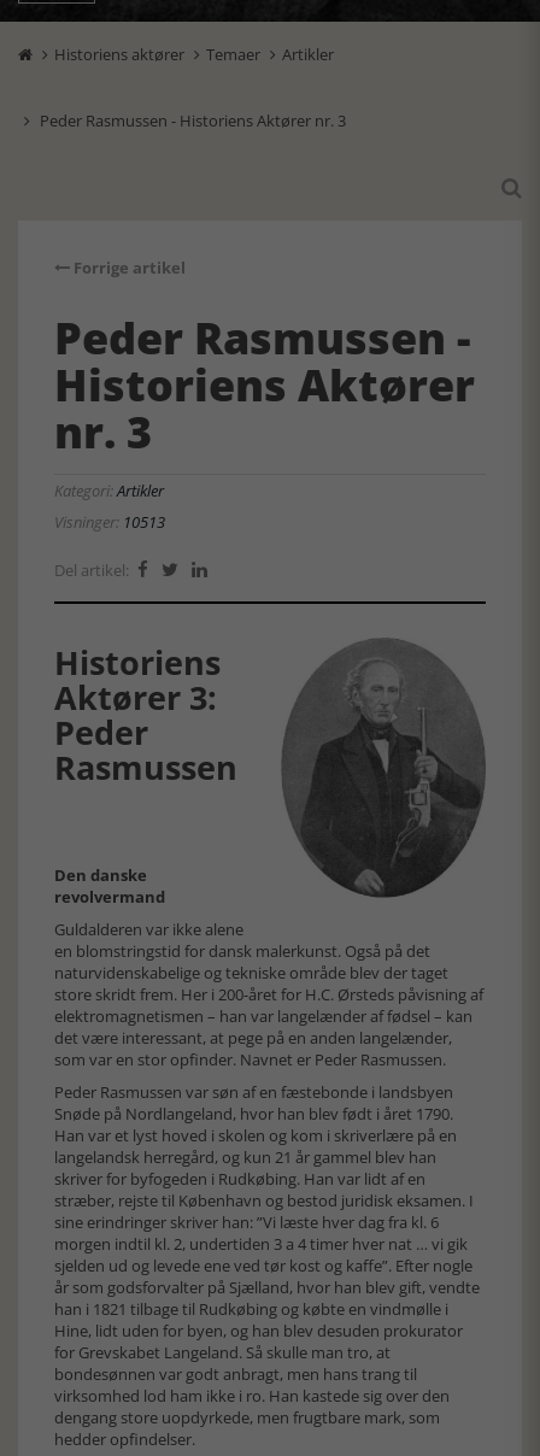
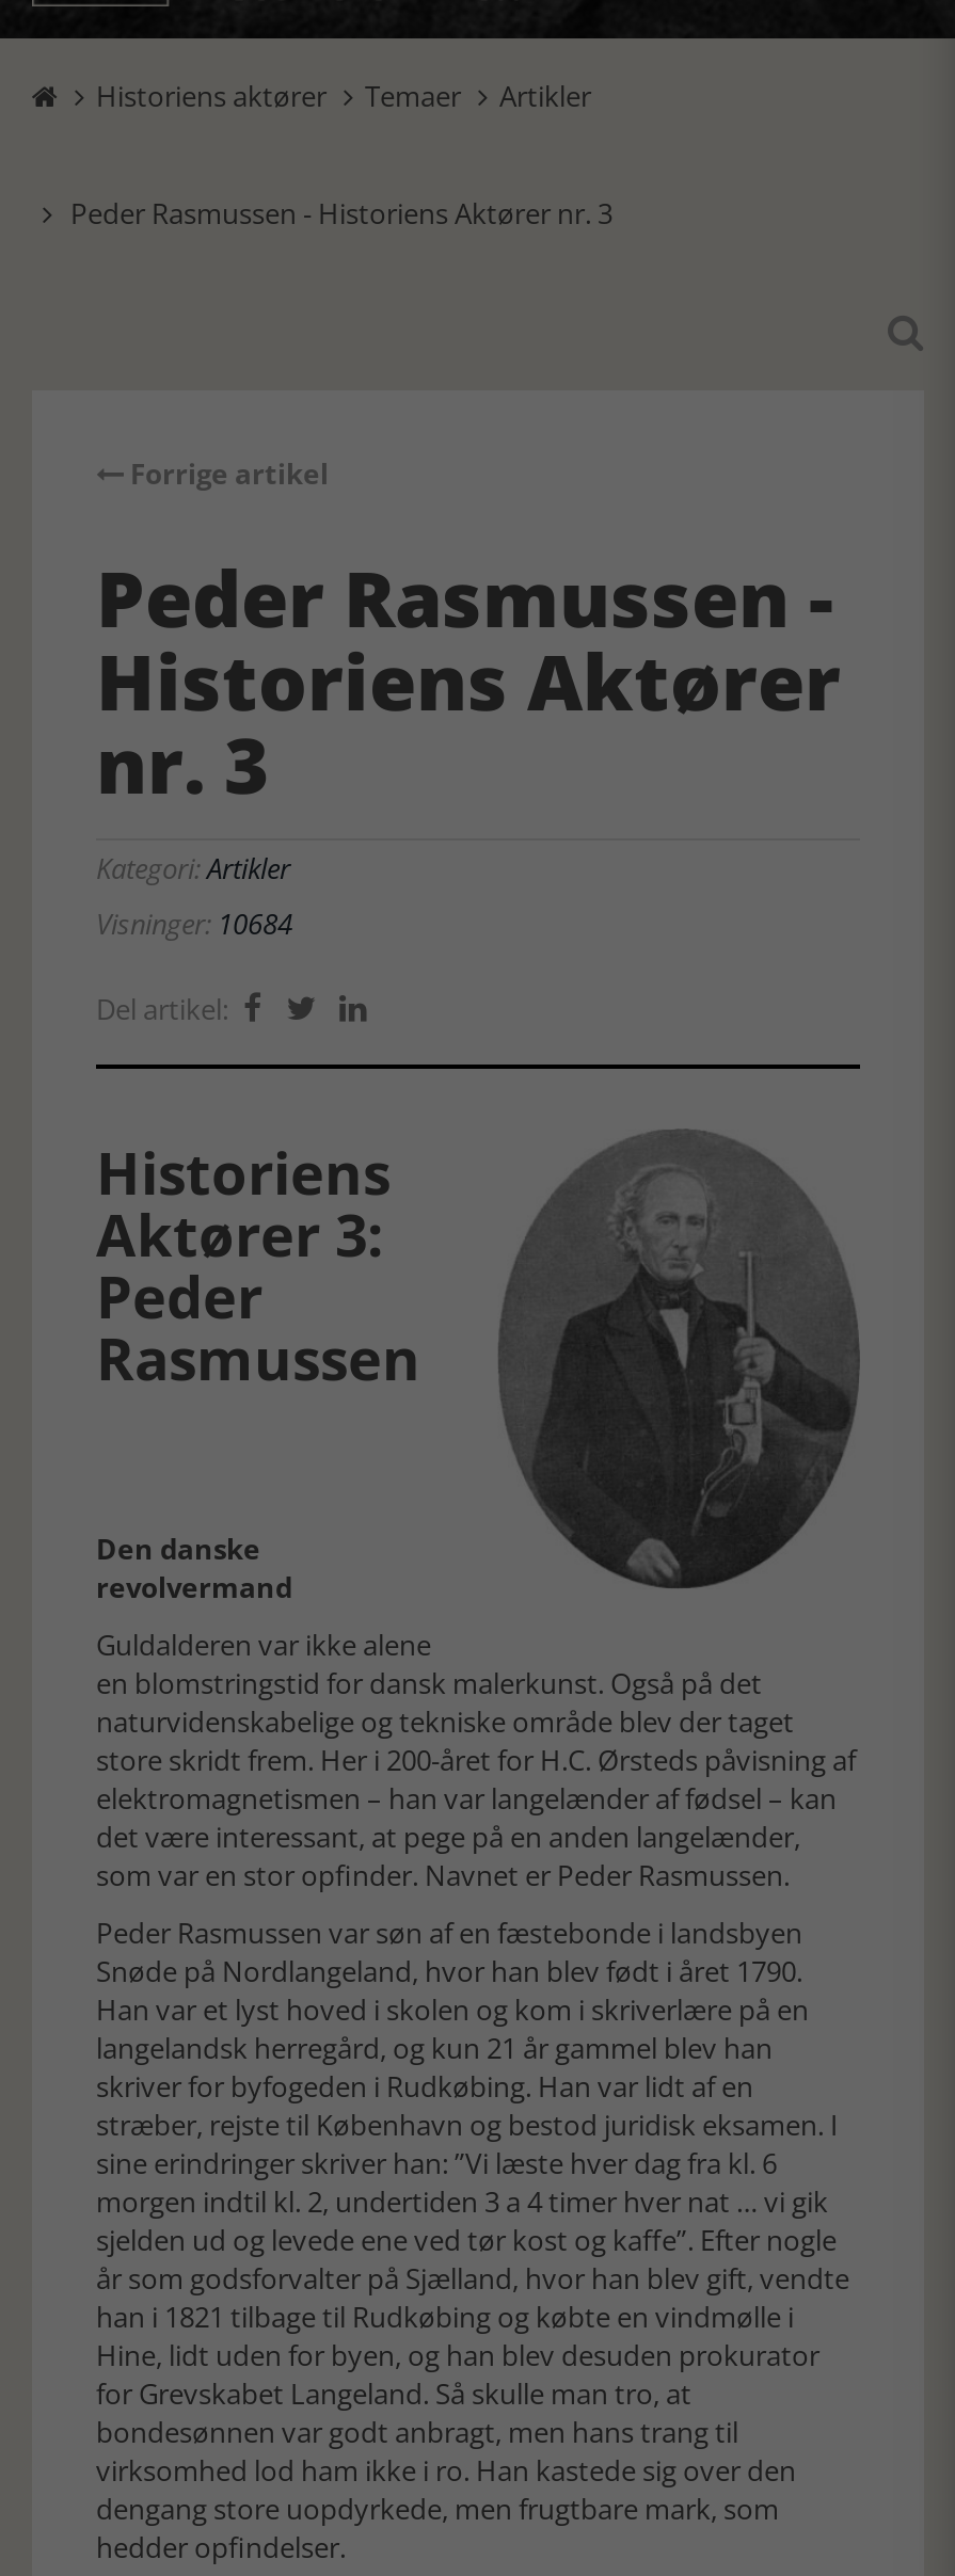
[54,511,165,533] Visninger: 10513 -> [96,905,292,943] Visninger: 10684

